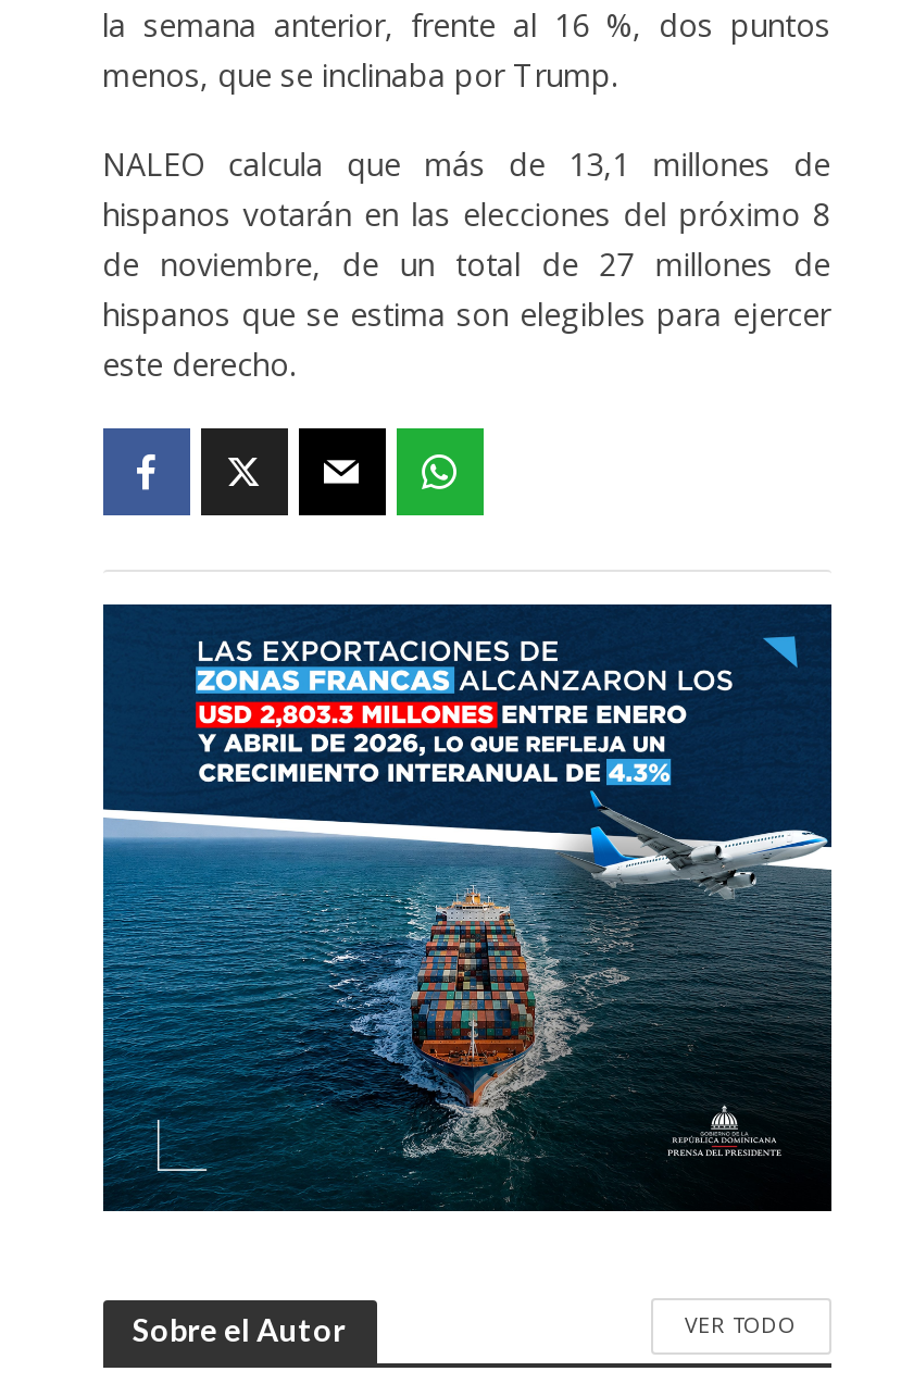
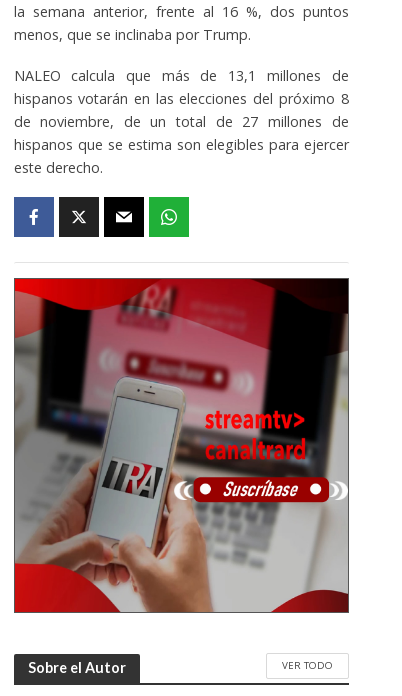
[101,602,831,1213] [image] -> [13,277,350,614] [image]

